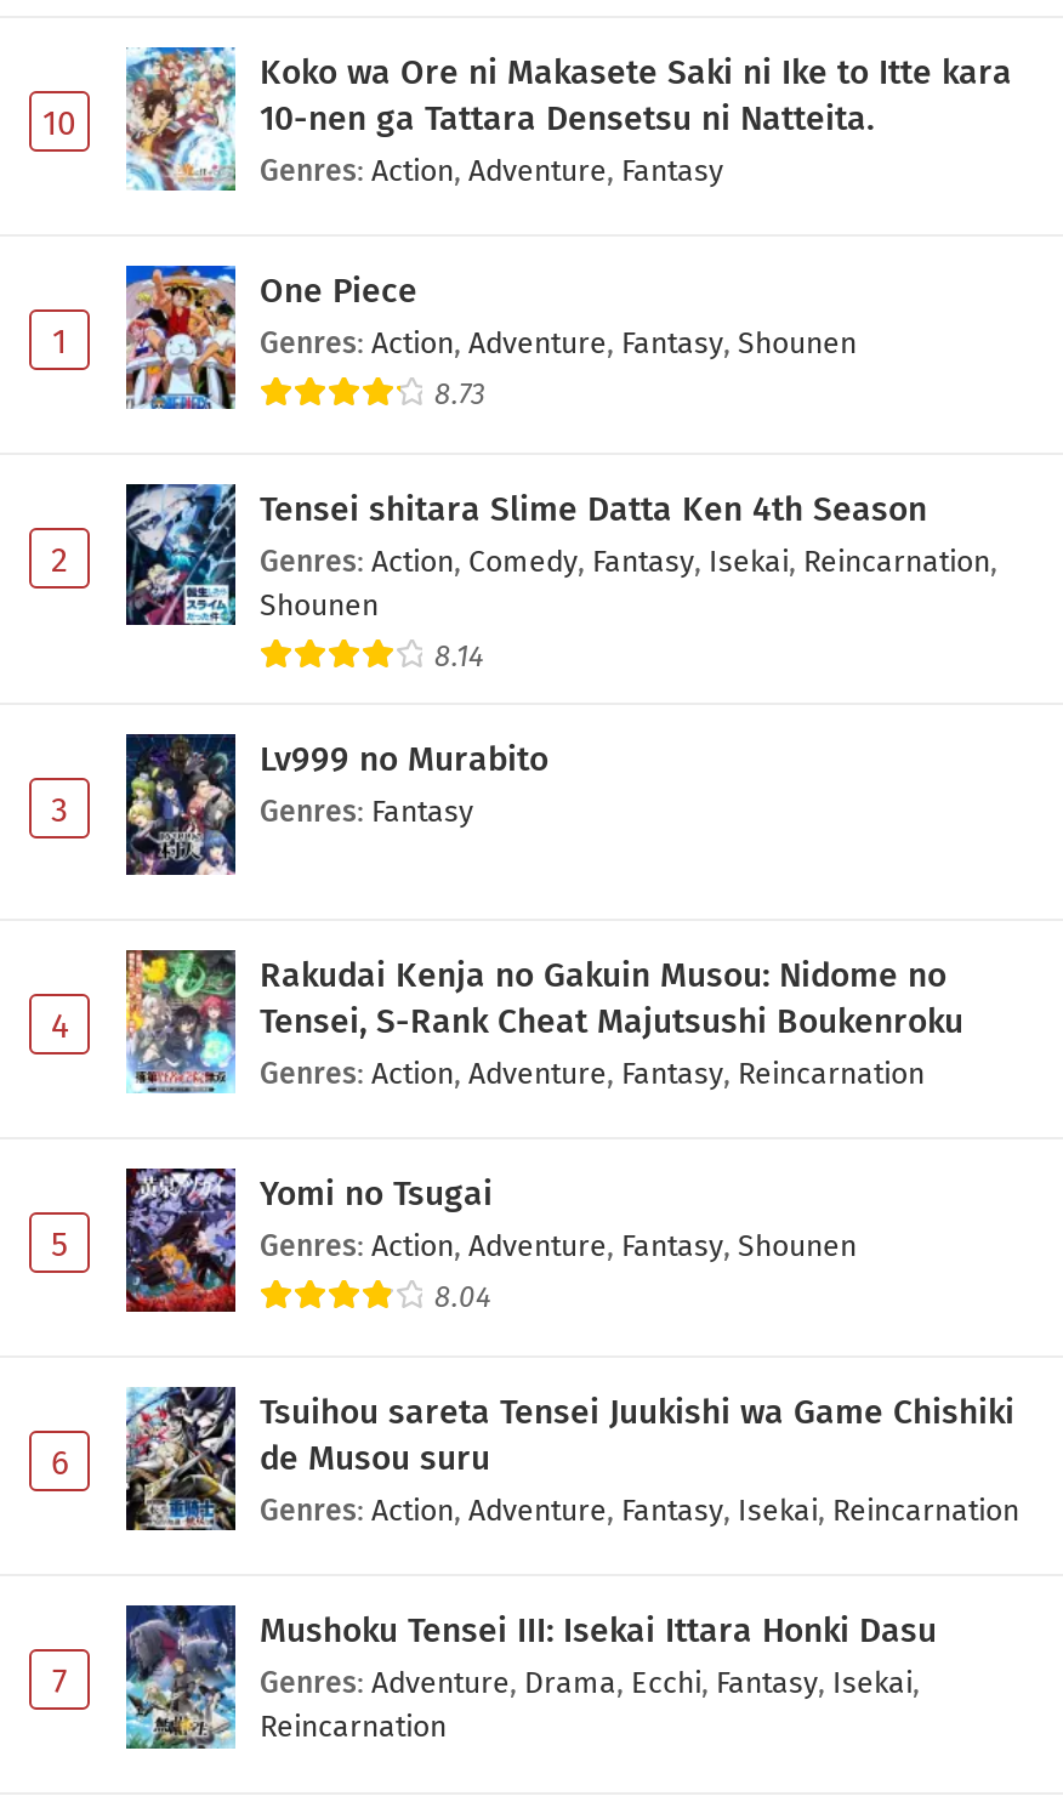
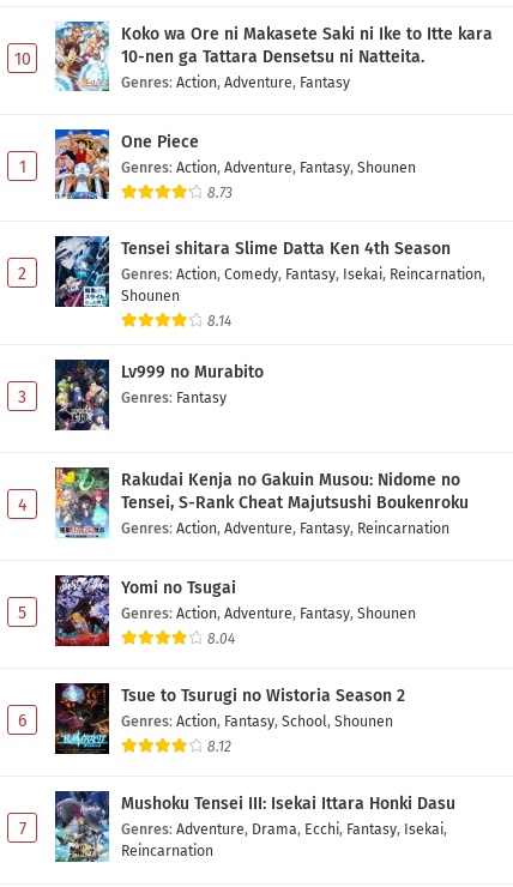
[124,1385,1019,1533] [image] | Tsuihou sareta Tensei Juukishi wa Game Chishiki | de Musou suru | Genres: Action, Adventure, Fantasy, Isekai, Reincarnation -> [54,682,405,755] [image] | Tsue to Tsurugi no Wistoria Season 2 | Genres: Action, Fantasy, School, Shounen | 8.12

